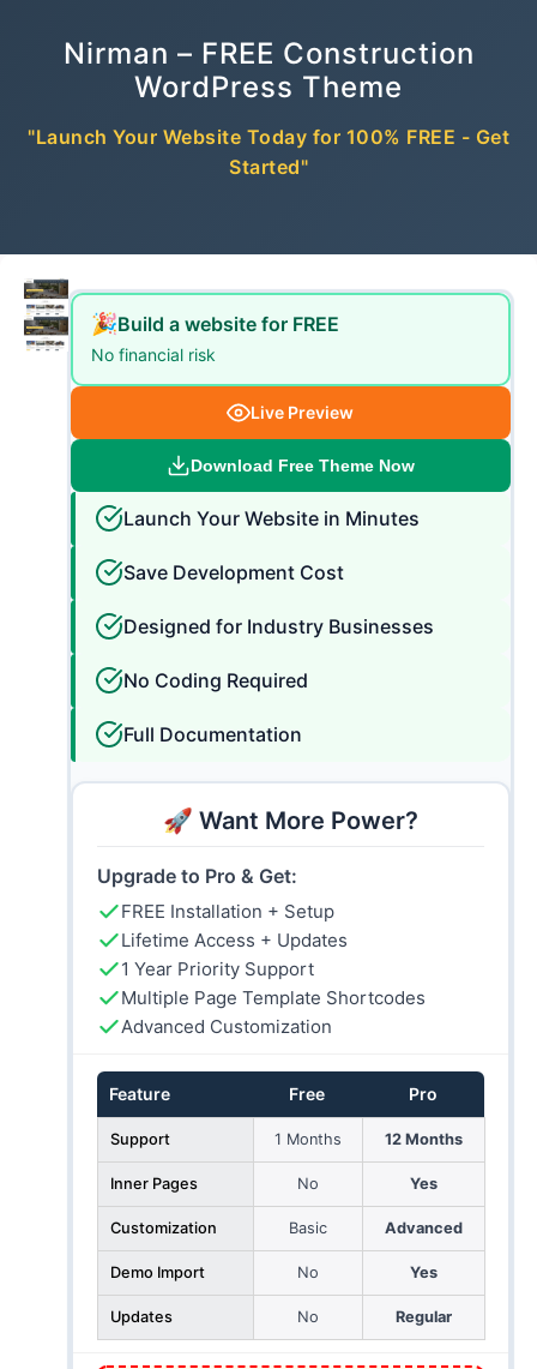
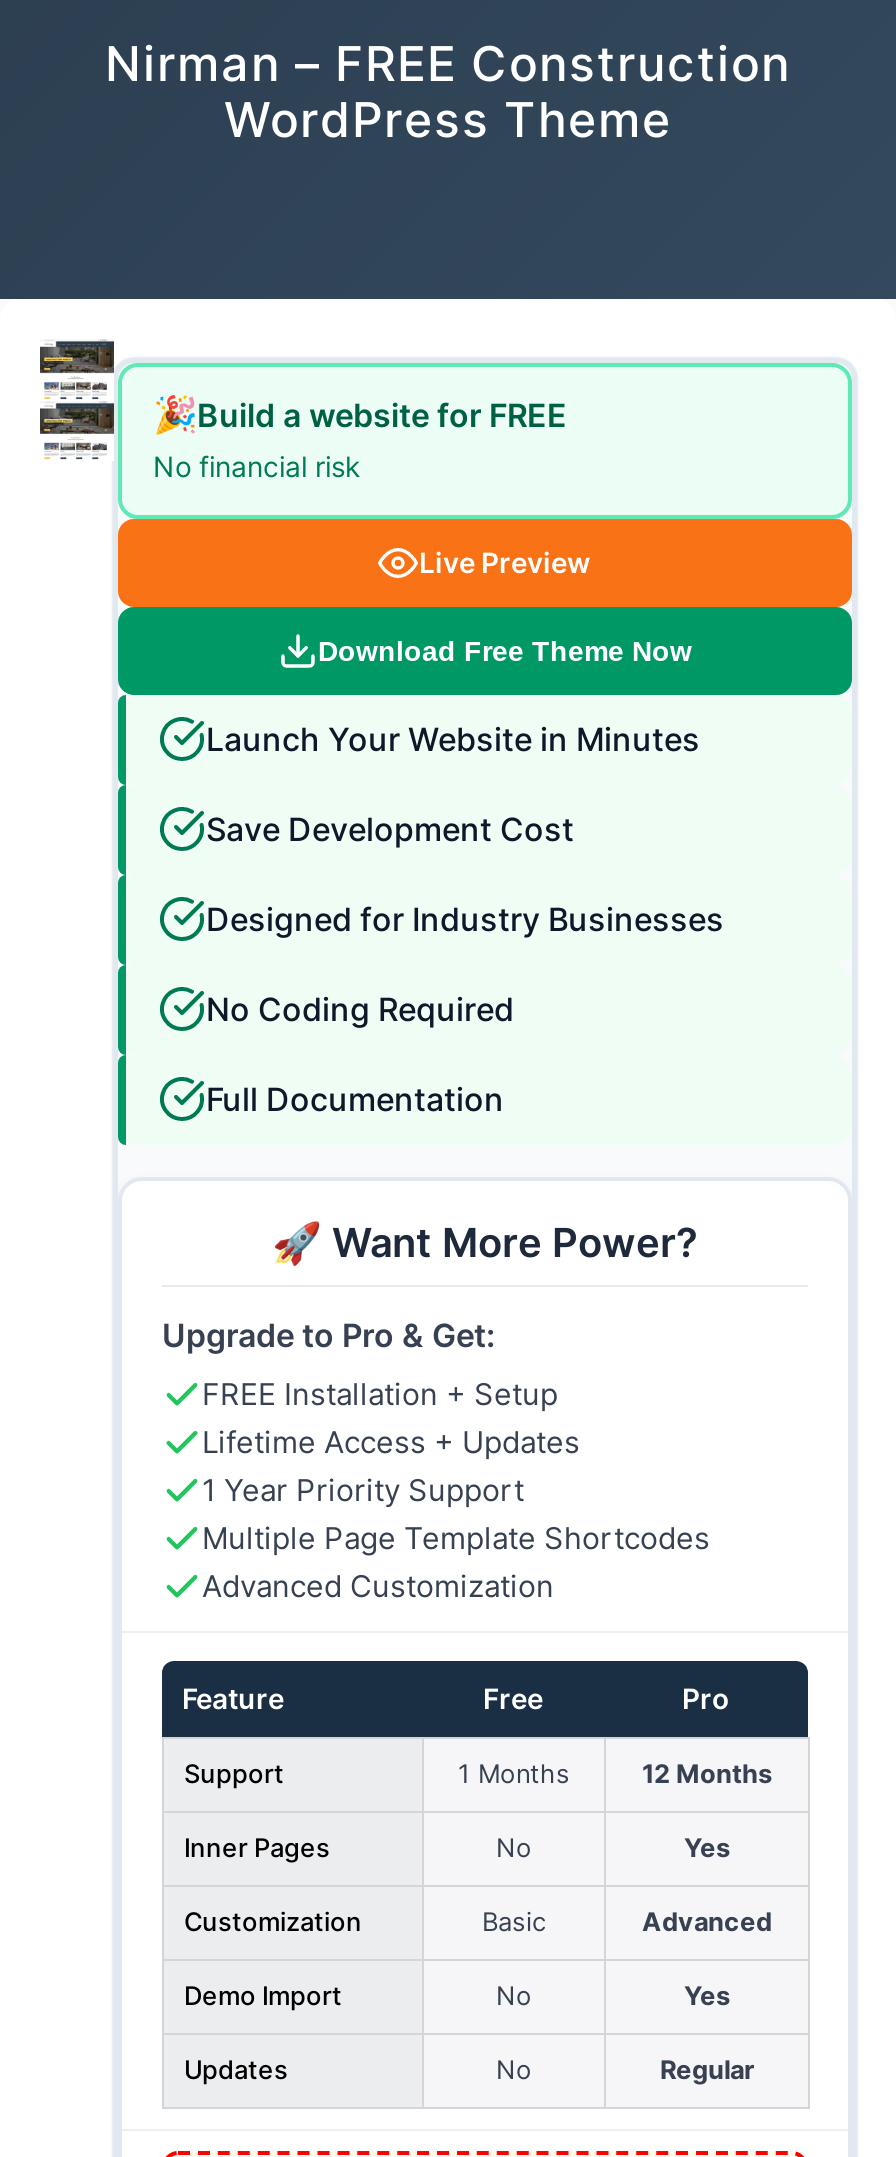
[28,125,509,179] "Launch Your Website Today for 100% FREE - Get | Started" -> none

